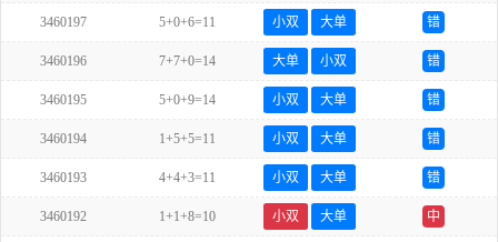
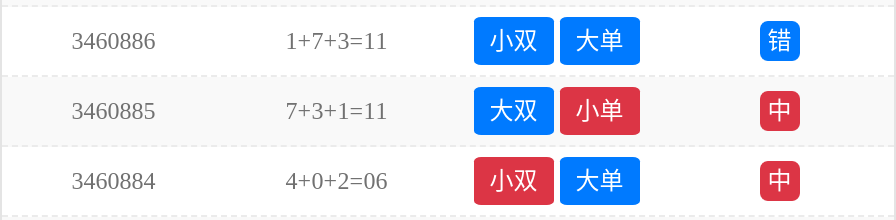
[40,14,86,30] 3460197 -> [72,27,156,55] 3460886
[159,14,215,30] 5+0+6=11 -> [286,27,388,55] 1+7+3=11
[40,53,440,224] 3460196 | 7+7+0=14 | 大单 | 小双 | 错 | 3460195 | 5+0+9=14 | 小双 | 大单 | 错 | 3460194 | 1+5+5=11 | 小双 | 大单 | 错 | 3460193 | 4+4+3=11 | 小双 | 大单 | 错 | 3460192 | 1+1+8=10 -> [72,97,792,195] 3460885 | 7+3+1=11 | 大双 | 小单 | 中 | 3460884 | 4+0+2=06

